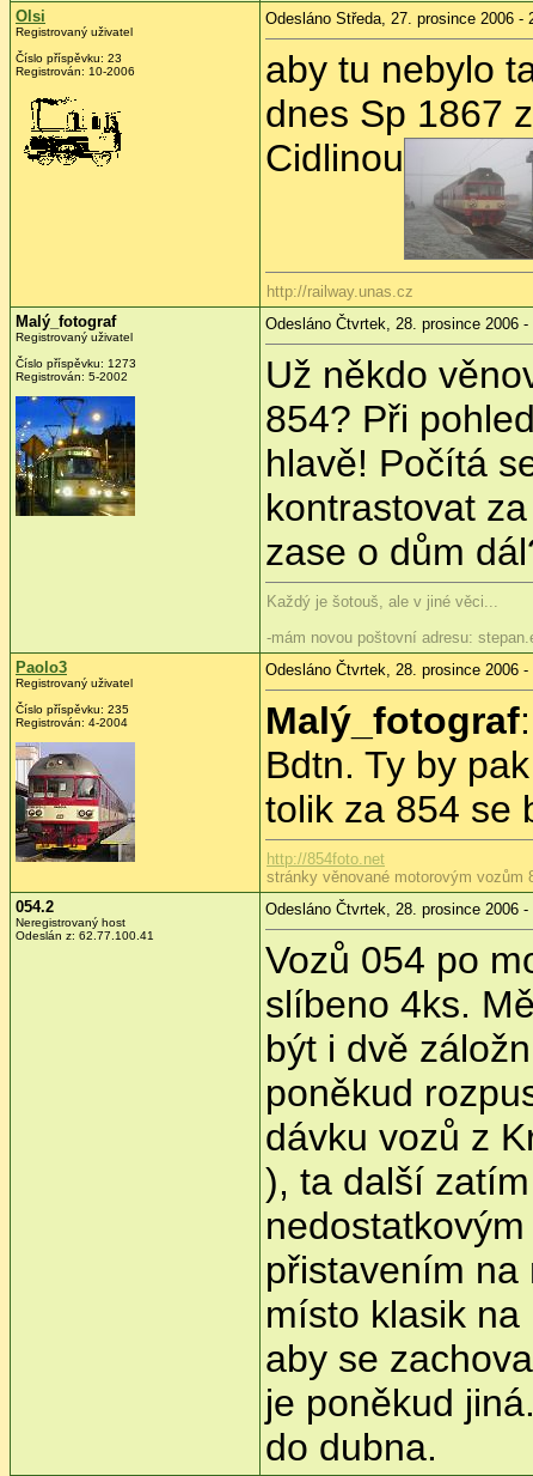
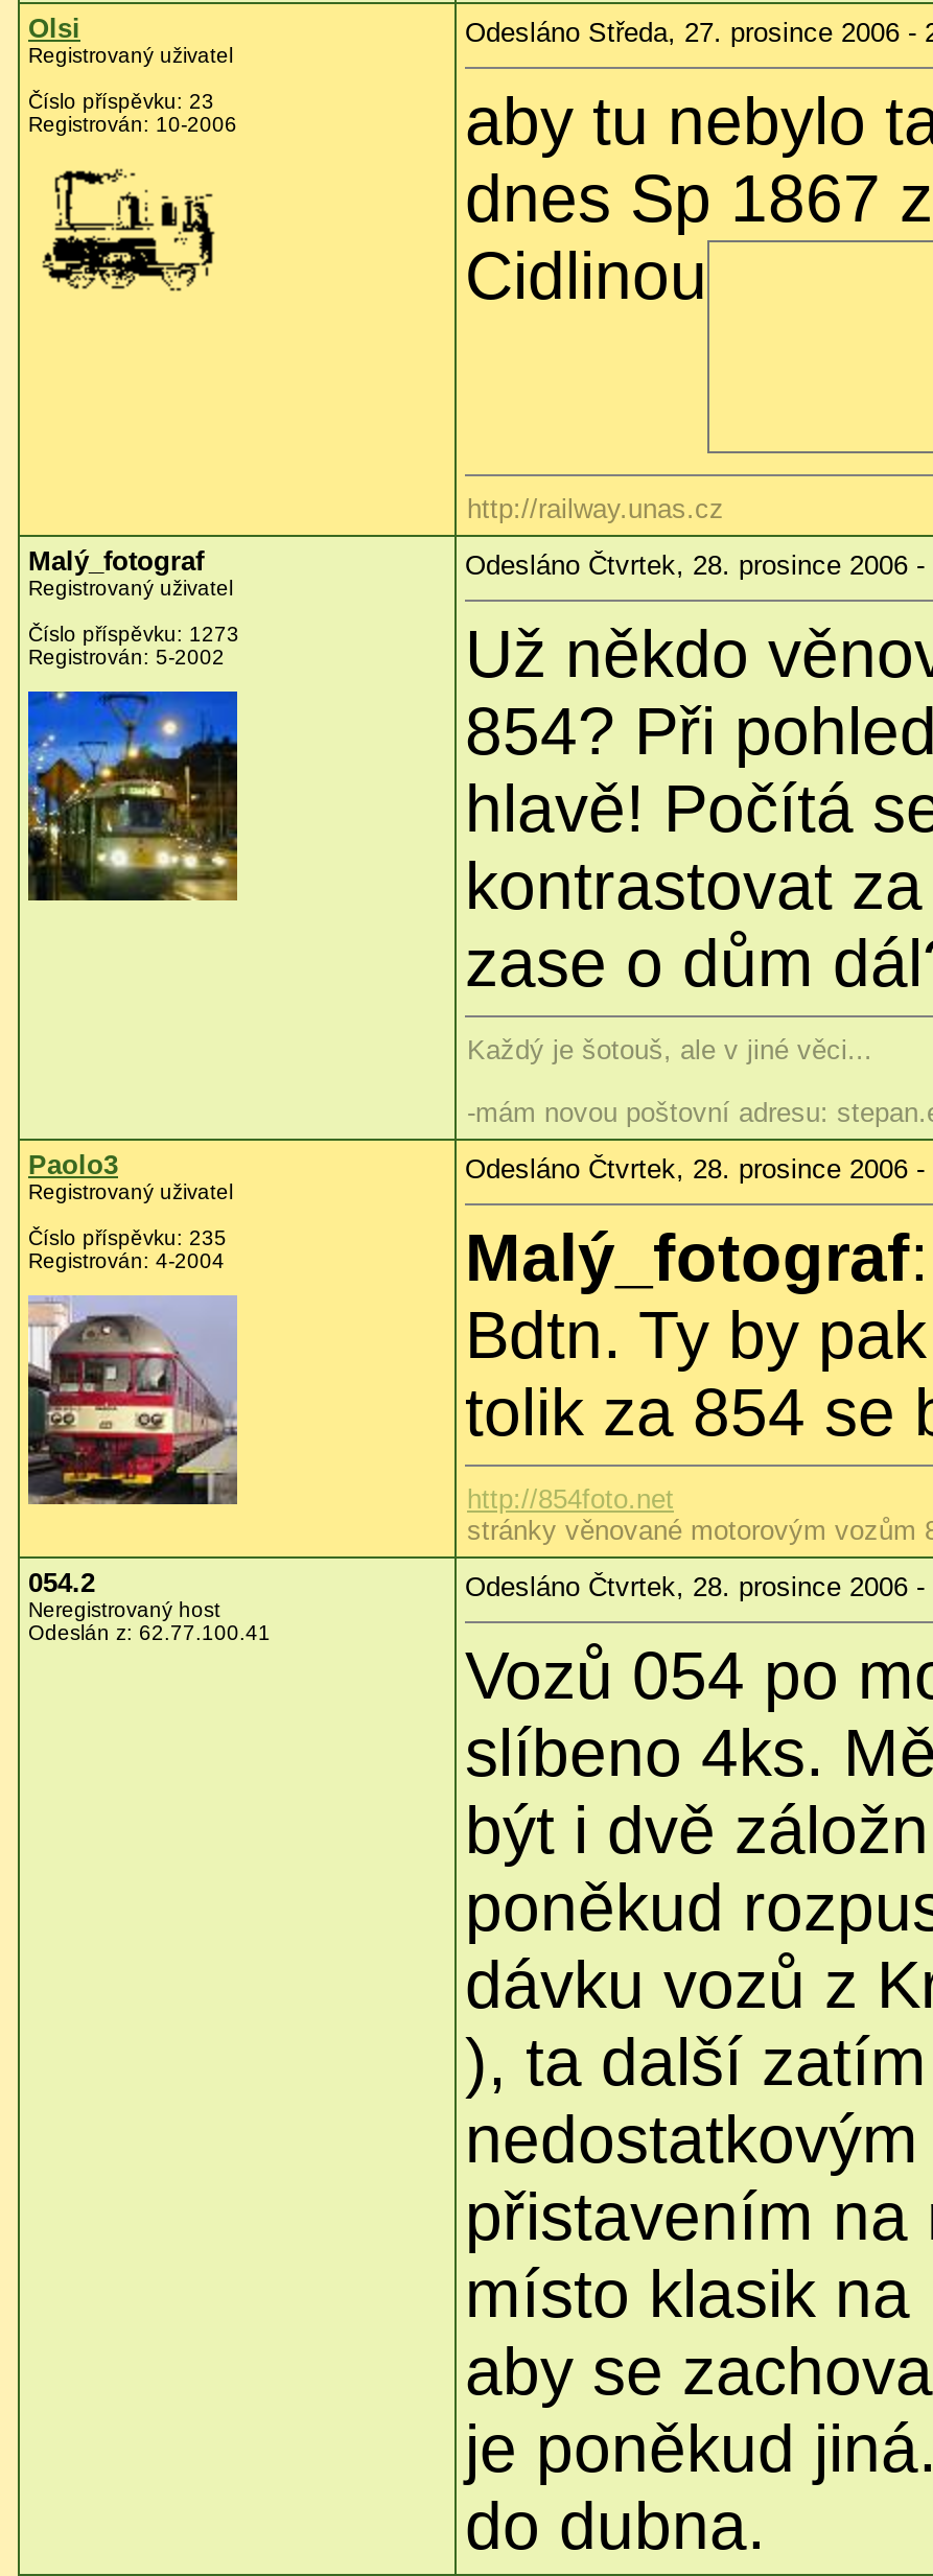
[404,139,529,260] [image] -> none

